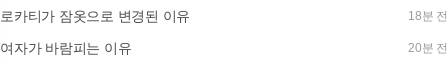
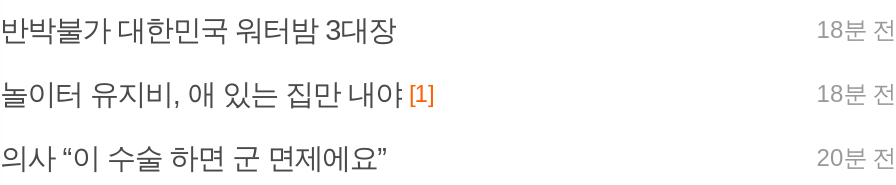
[0,8,190,24] 로카티가 잠옷으로 변경된 이유 -> [0,14,396,46] 반박불가 대한민국 워터밤 3대장
[0,40,131,56] 여자가 바람피는 이유 -> [0,78,896,174] 놀이터 유지비, 애 있는 집만 내야 [1] | 18분 전 | 의사 “이 수술 하면 군 면제에요”

